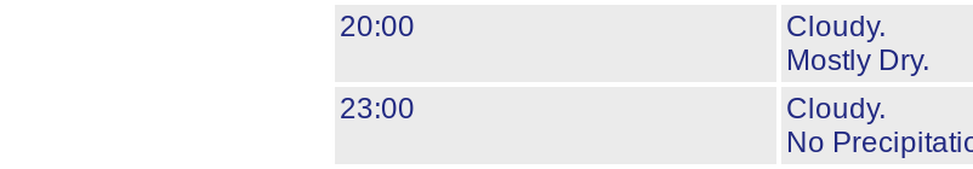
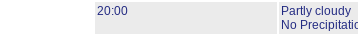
[340,10,929,126] Cloudy. | Mostly Dry. | 23:00 | Cloudy. -> [281,4,351,18] Partly cloudy

